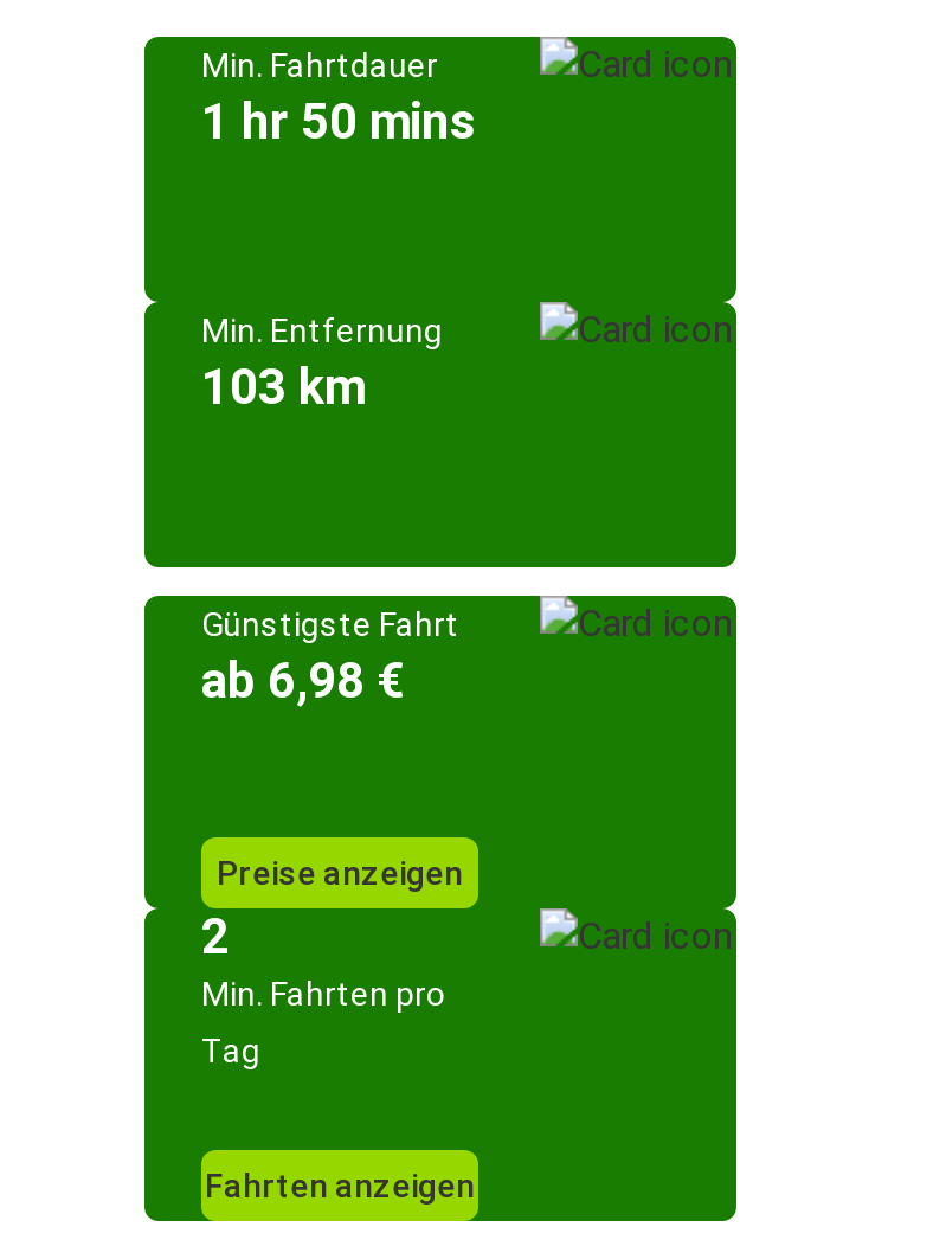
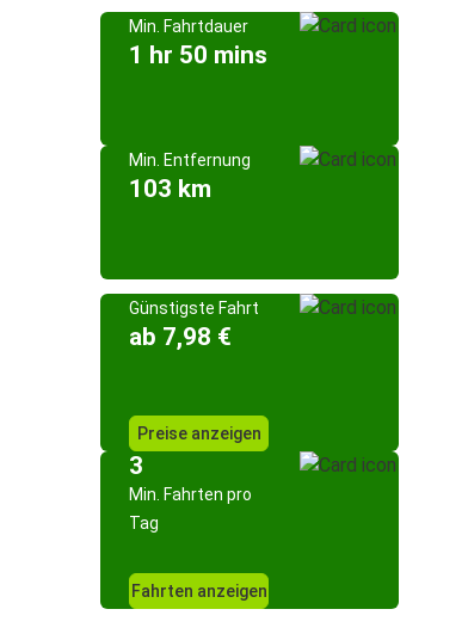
[201,653,405,709] ab 6,98 € -> [129,322,232,351] ab 7,98 €
[201,908,230,965] 2 -> [129,451,143,480] 3

